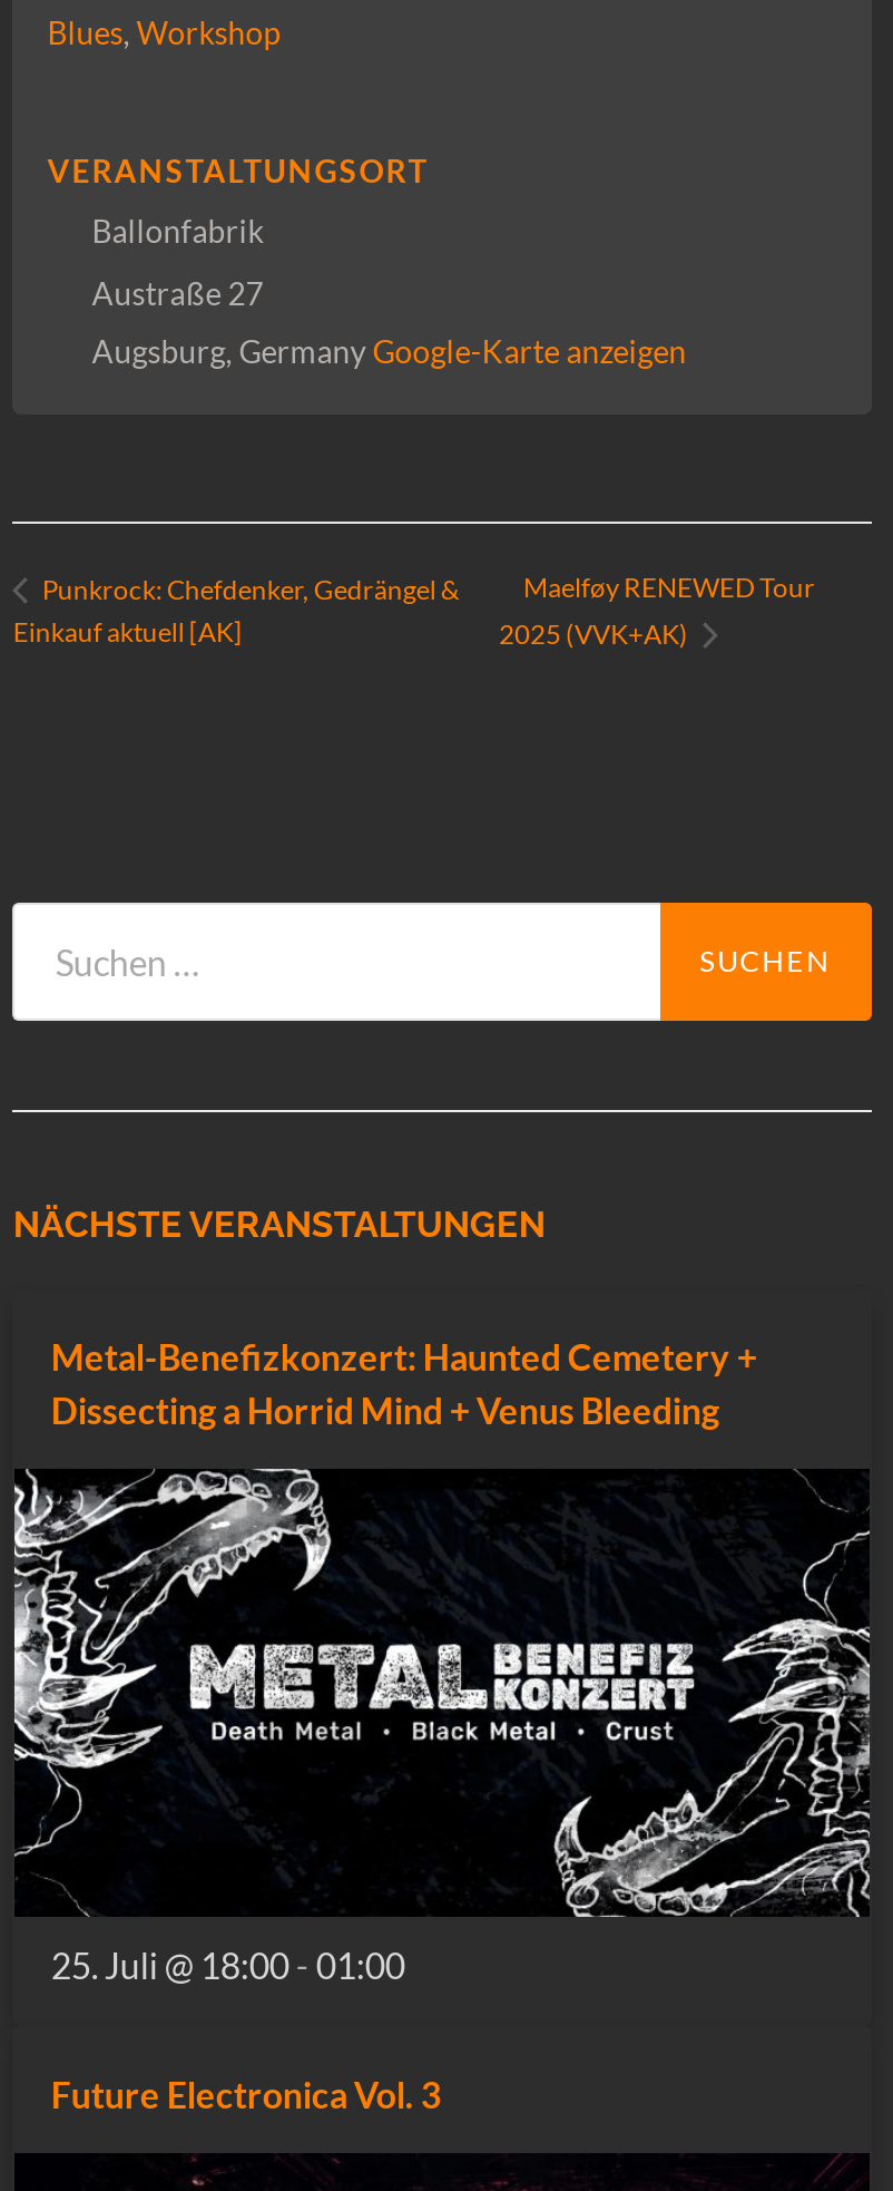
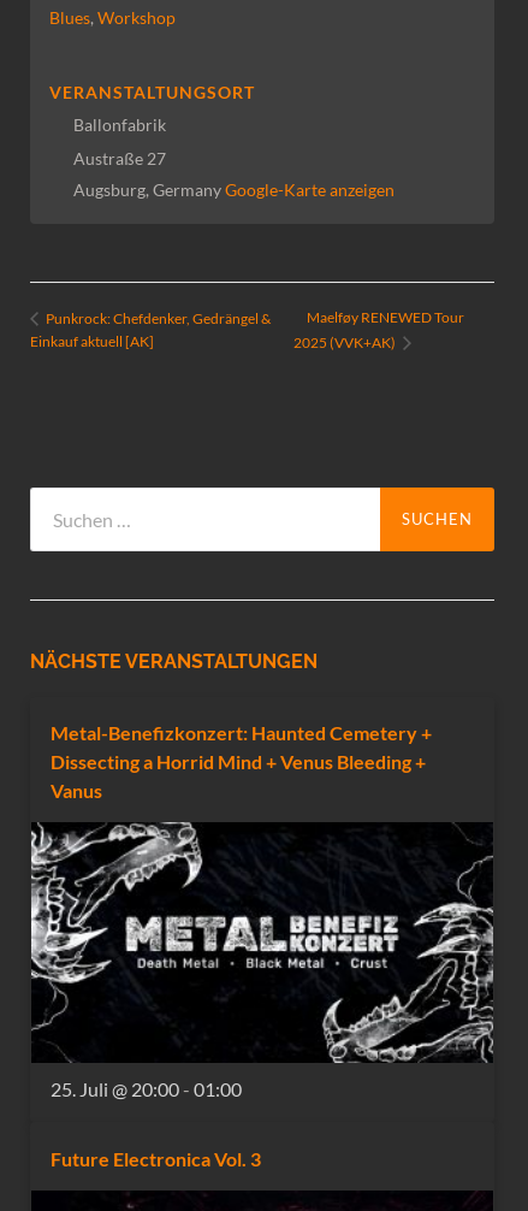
[51,1387,719,1430] Dissecting a Horrid Mind + Venus Bleeding -> [51,749,426,801] Dissecting a Horrid Mind + Venus Bleeding + | Vanus
[51,1943,405,1985] 25. Juli @ 18:00 - 01:00 -> [51,1078,242,1100] 25. Juli @ 20:00 - 01:00

